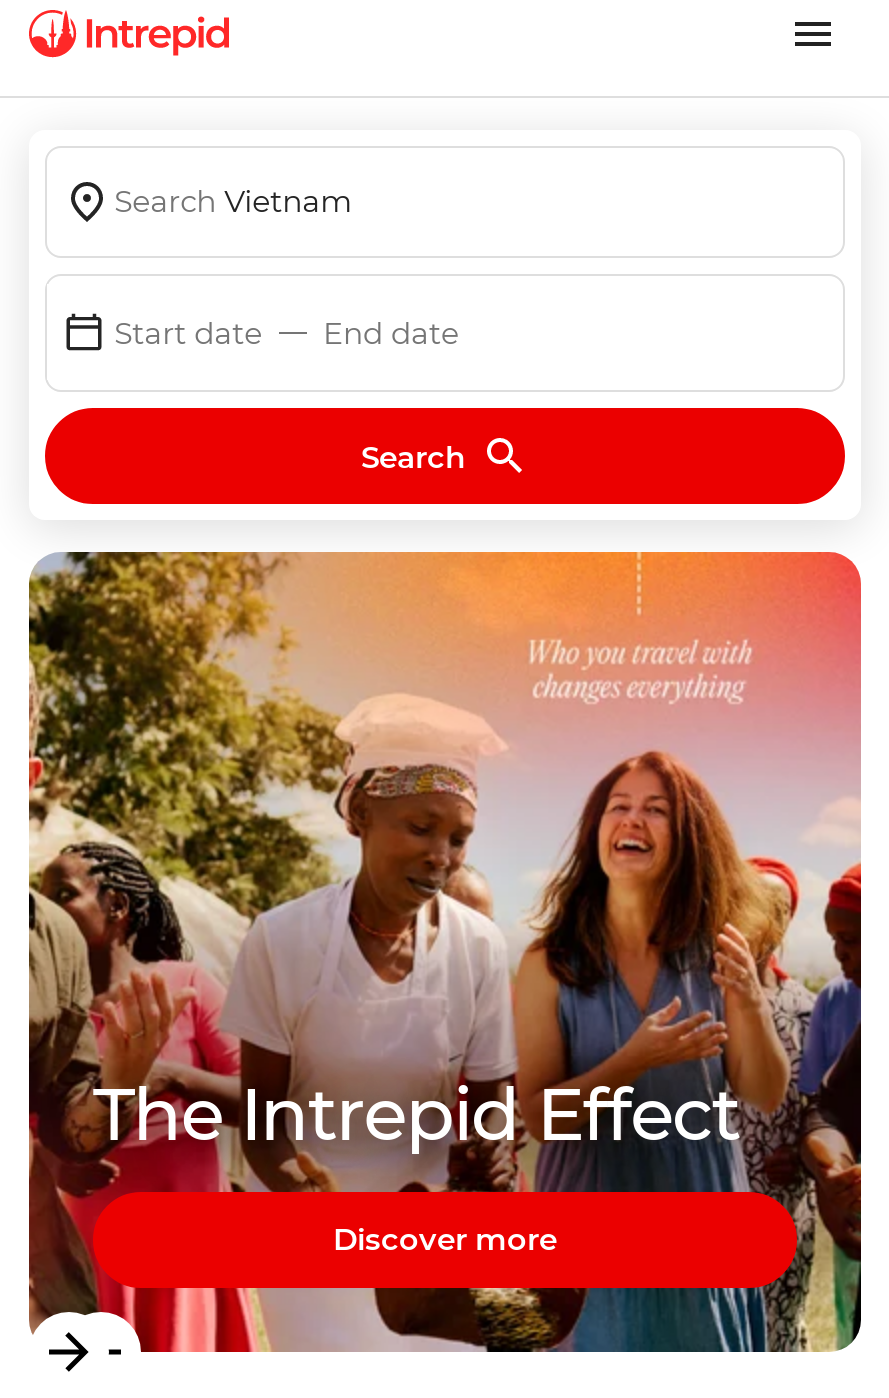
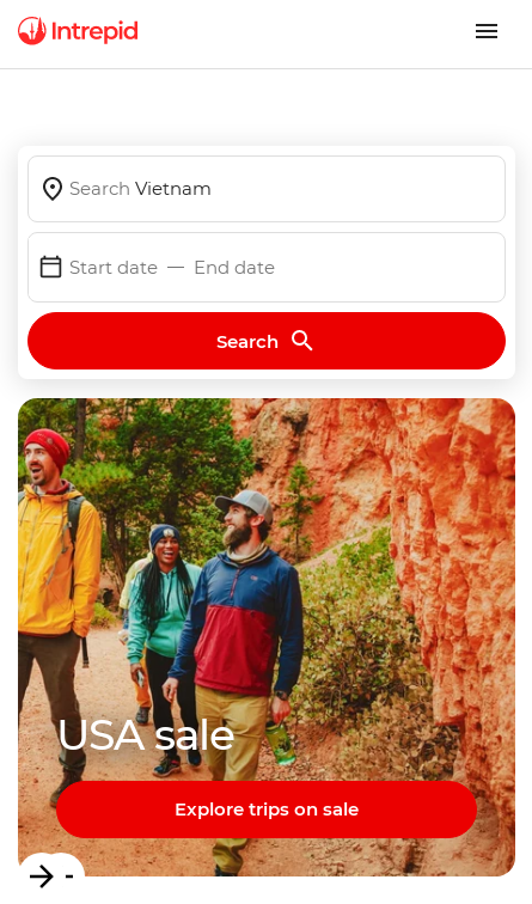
[27,550,863,1354] [image] | The Intrepid Effect -> [17,397,516,878] [image] | USA sale
[333,1220,557,1258] Discover more -> [175,798,359,820] Explore trips on sale

